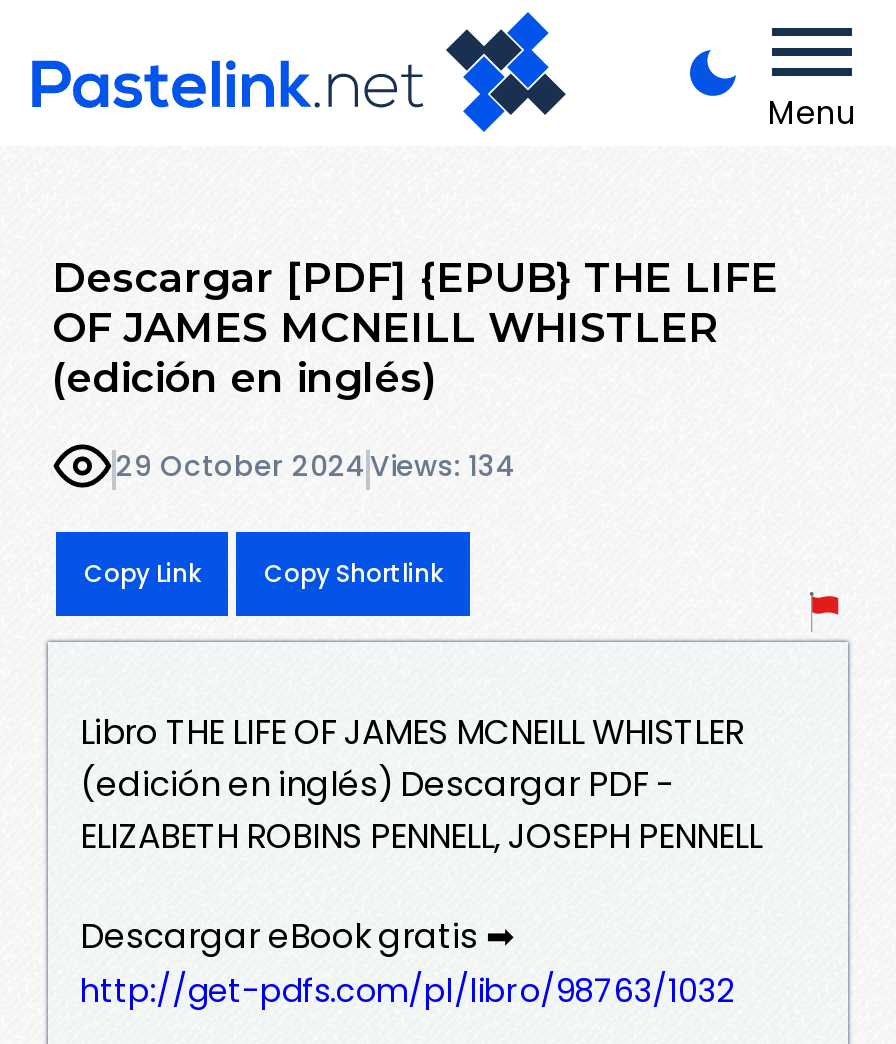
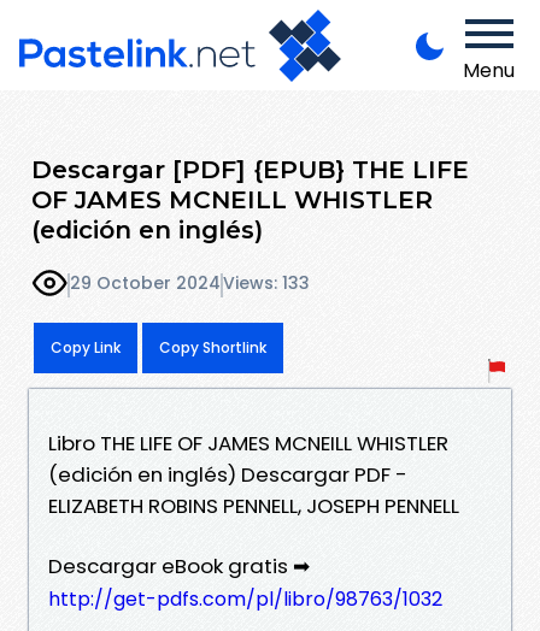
[116,447,516,487] 29 October 2024 Views: 134 -> [70,271,310,296] 29 October 2024 Views: 133

